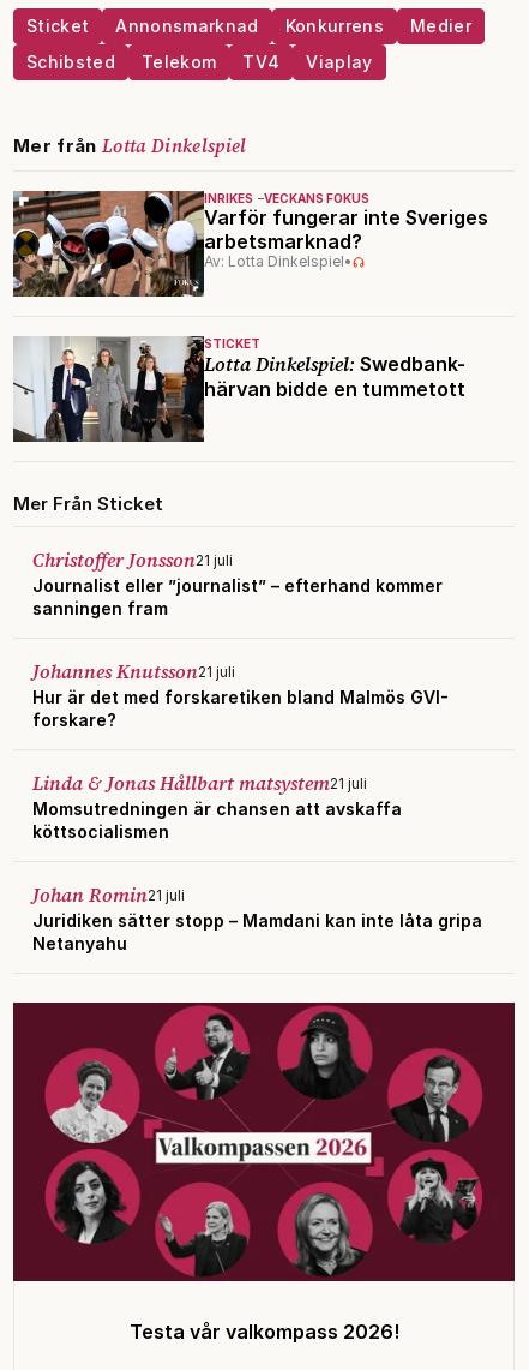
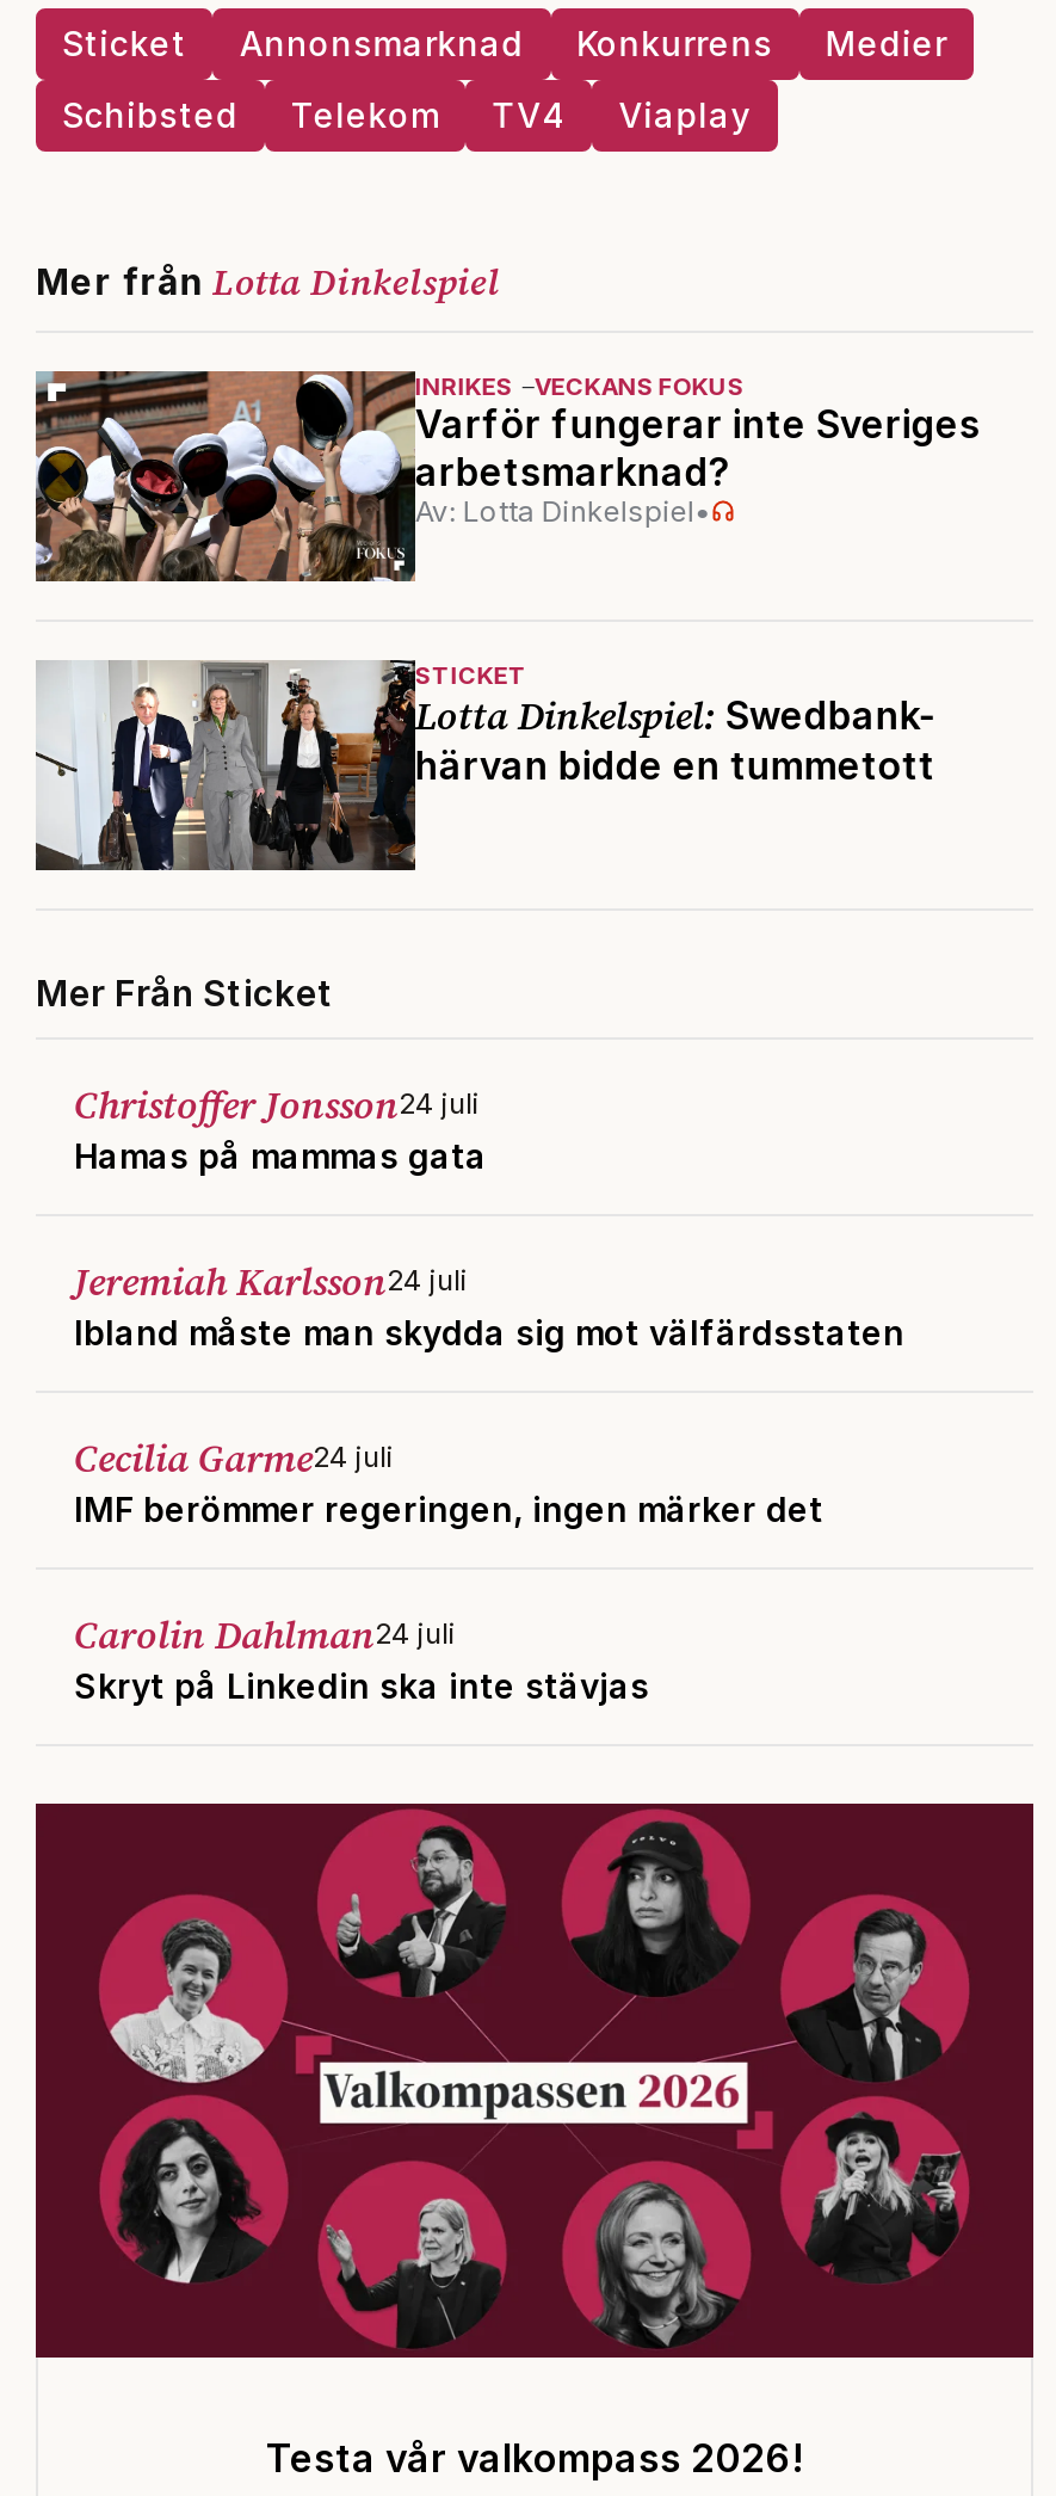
[32,546,443,618] Christoffer Jonsson21 juli | Journalist eller ”journalist” – efterhand kommer | sanningen fram -> [74,1078,487,1176] Christoffer Jonsson24 juli | Hamas på mammas gata
[32,658,449,730] Johannes Knutsson21 juli | Hur är det med forskaretiken bland Malmös GVI- | forskare? -> [74,1254,904,1352] Jeremiah Karlsson24 juli | Ibland måste man skydda sig mot välfärdsstaten
[32,770,402,842] Linda & Jonas Hållbart matsystem21 juli | Momsutredningen är chansen att avskaffa | köttsocialismen -> [74,1431,833,1529] Cecilia Garme24 juli | IMF berömmer regeringen, ingen märker det
[32,881,482,953] Johan Romin21 juli | Juridiken sätter stopp – Mamdani kan inte låta gripa | Netanyahu -> [74,1608,649,1706] Carolin Dahlman24 juli | Skryt på Linkedin ska inte stävjas

